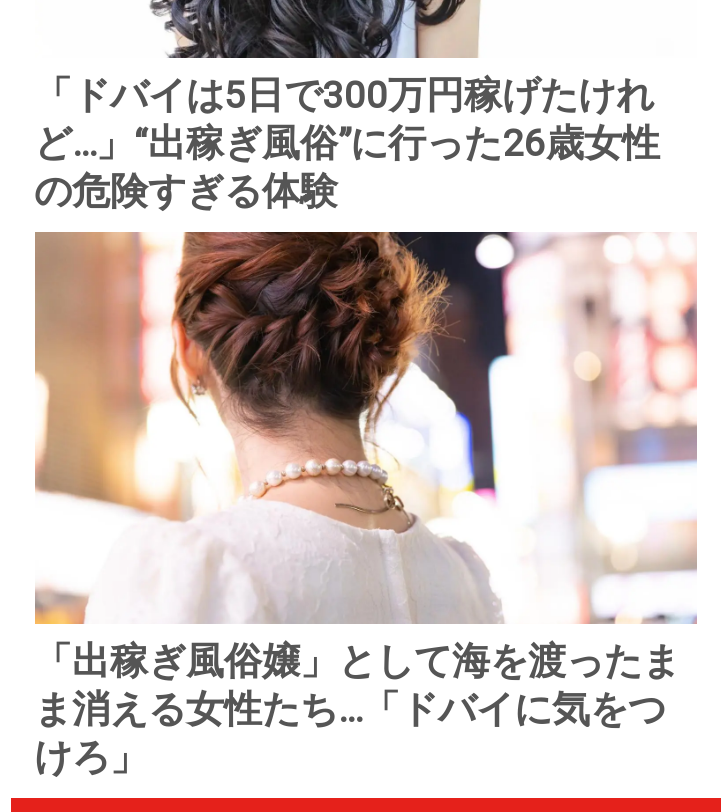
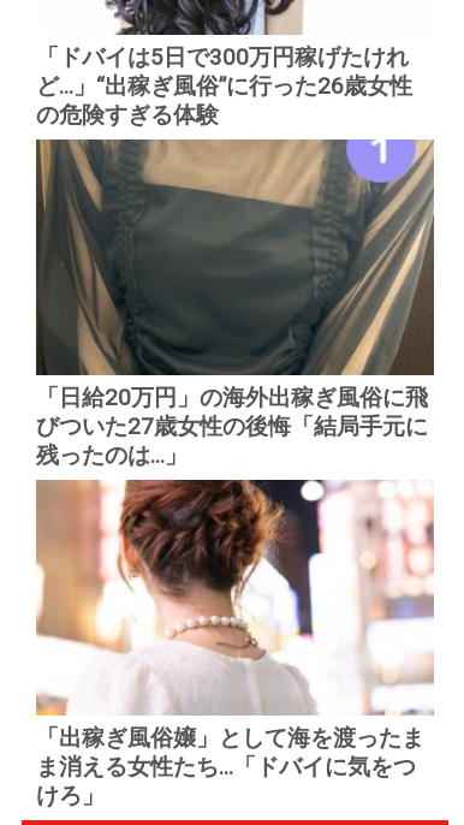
none -> [35,138,435,469] [image] | 「日給20万円」の海外出稼ぎ風俗に飛 | びついた27歳女性の後悔「結局手元に | 残ったのは...」

